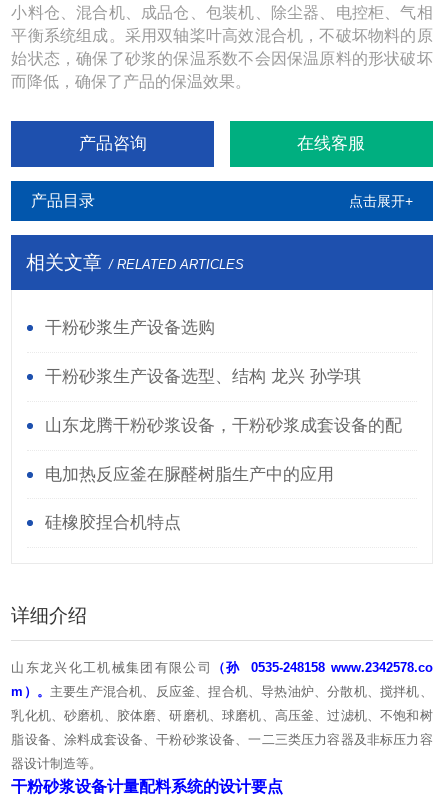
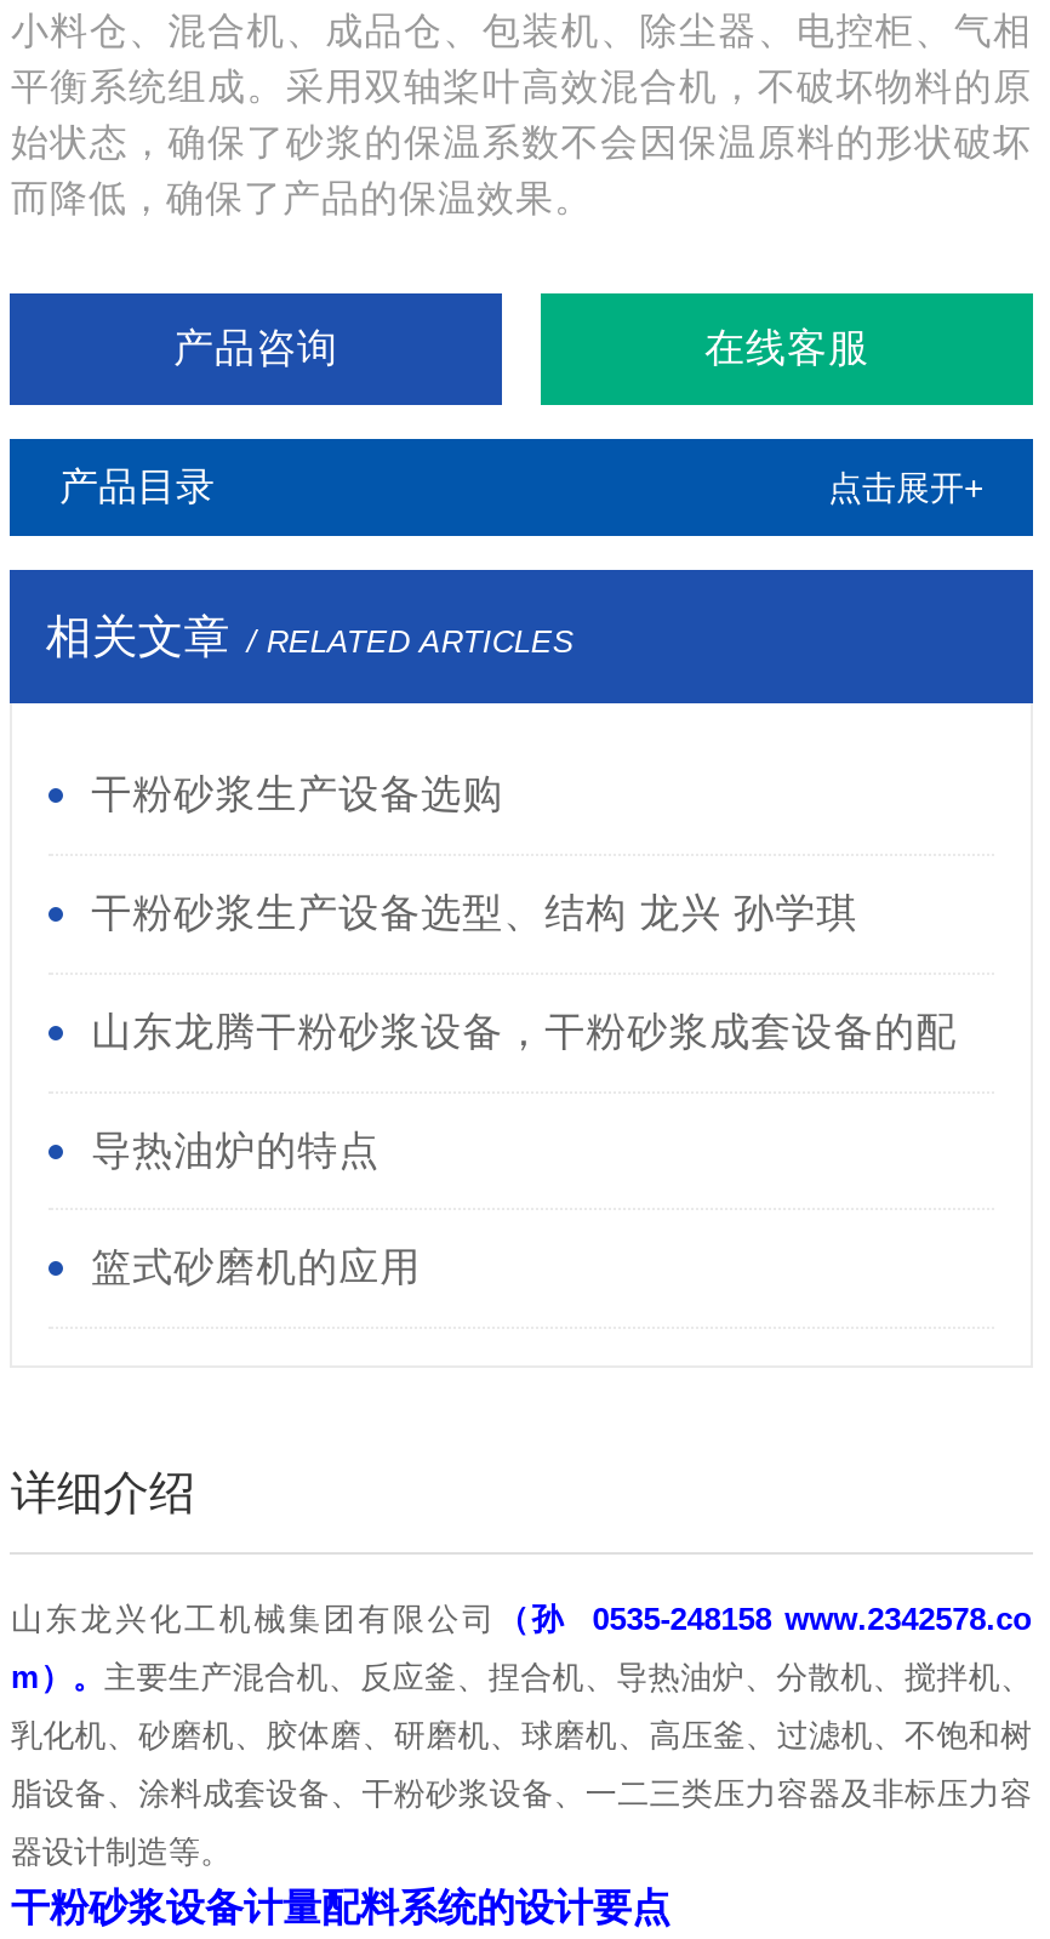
[27,464,334,484] 置电加热反应釜在脲醛树脂生产中的应用 -> [48,1125,380,1173] 置导热油炉的特点
[45,513,181,532] 硅橡胶捏合机特点 -> [91,1245,421,1291] 篮式砂磨机的应用

